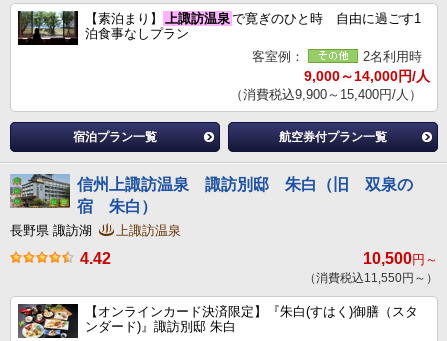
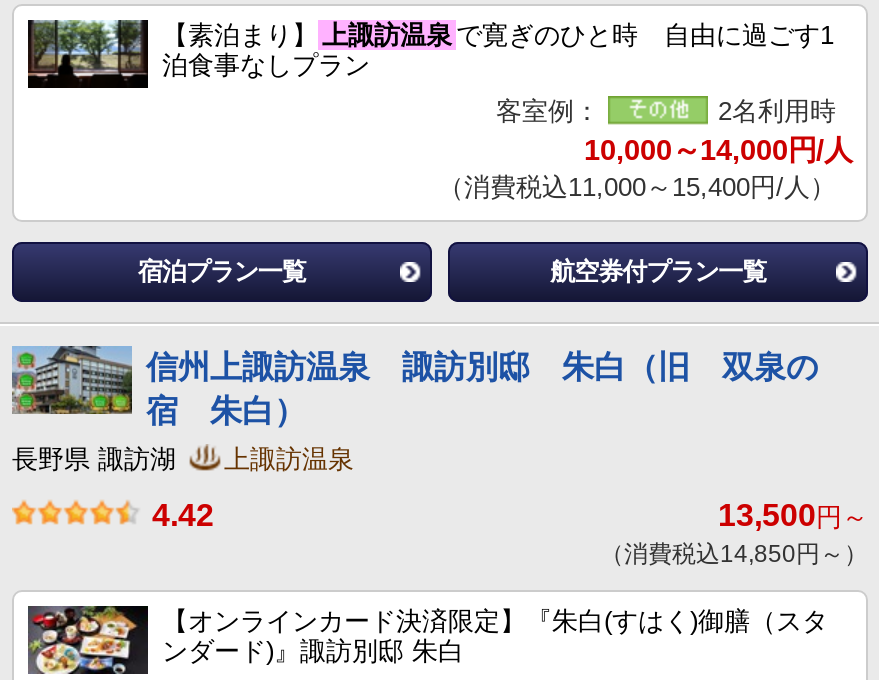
[304,68,430,84] 9,000～14,000円/人 -> [584,135,852,167] 10,000～14,000円/人
[230,87,422,102] （消費税込9,900～15,400円/人） -> [438,173,836,203] （消費税込11,000～15,400円/人）
[363,250,438,267] 10,500円～ -> [718,499,868,533] 13,500円～
[304,271,438,285] （消費税込11,550円～） -> [600,541,868,569] （消費税込14,850円～）

